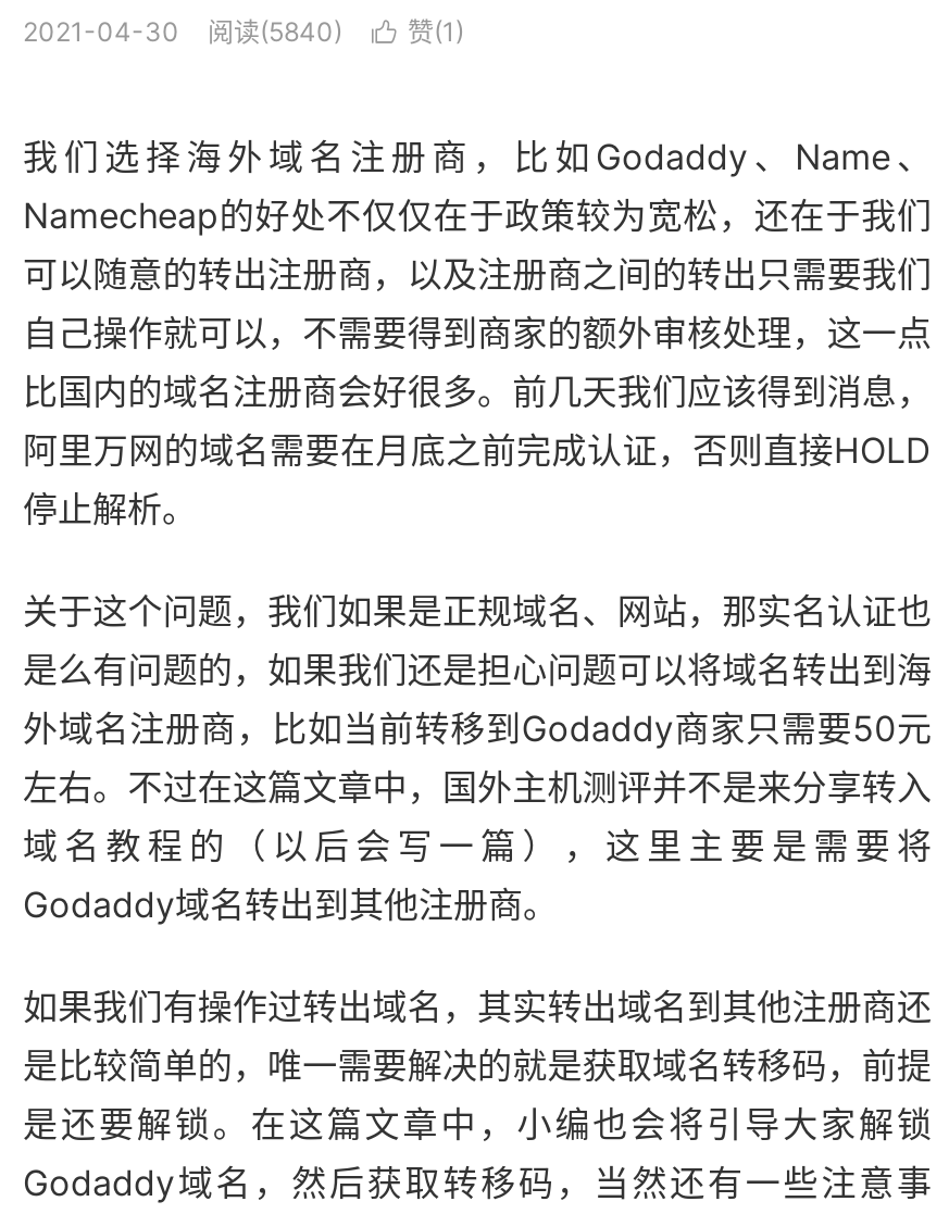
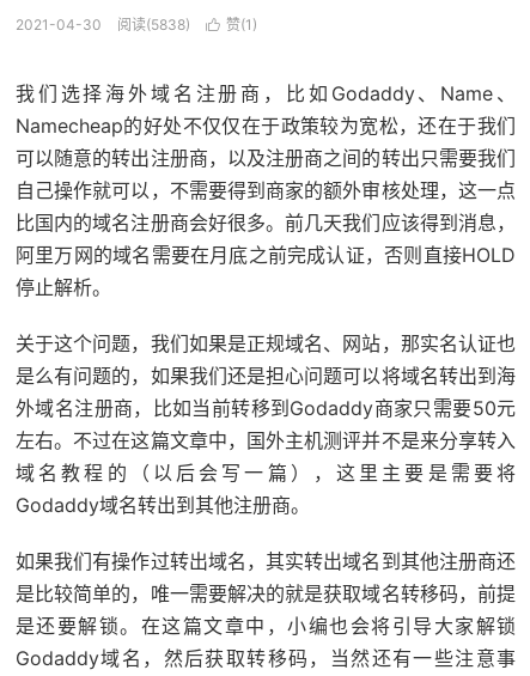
[208,15,342,48] 阅读(5840) -> [117,16,190,34] 阅读(5838)

